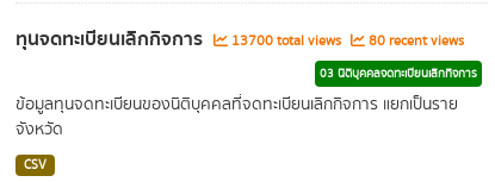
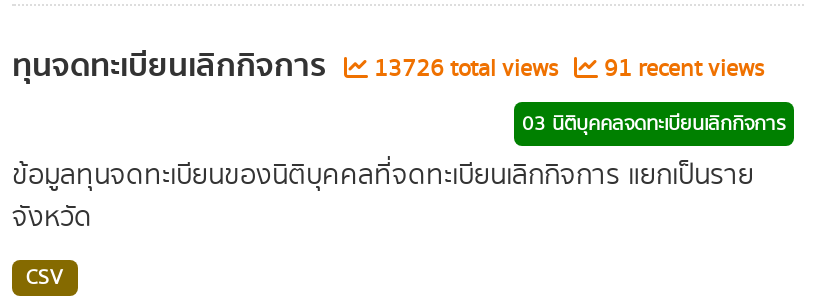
[228,31,345,51] 13700 total views -> [368,52,564,86] 13726 total views
[365,31,464,51] 80 recent views -> [598,52,764,86] 91 recent views

